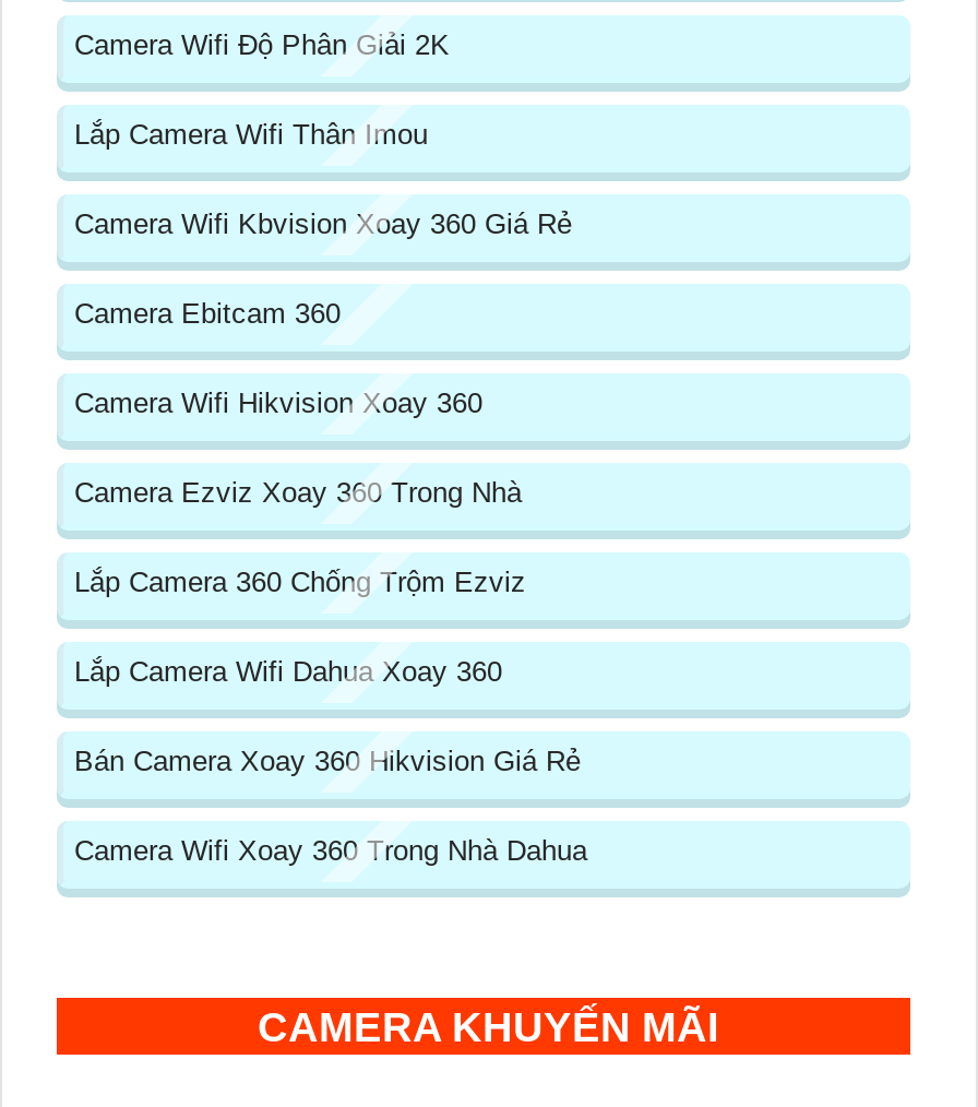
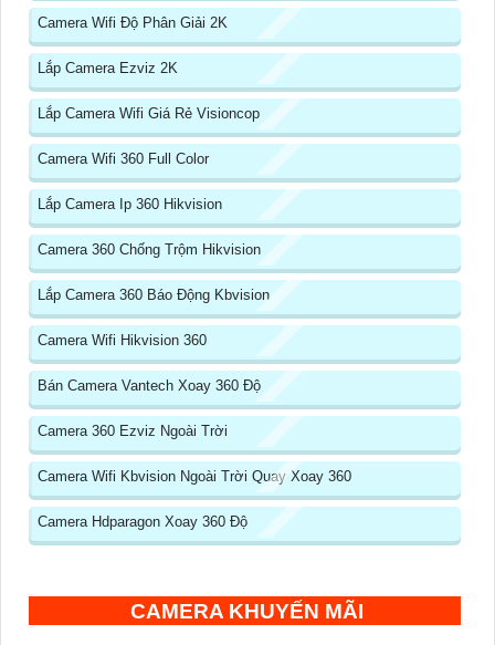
[74,118,587,867] Lắp Camera Wifi Thân Imou | Camera Wifi Kbvision Xoay 360 Giá Rẻ | Camera Ebitcam 360 | Camera Wifi Hikvision Xoay 360 | Camera Ezviz Xoay 360 Trong Nhà | Lắp Camera 360 Chống Trộm Ezviz | Lắp Camera Wifi Dahua Xoay 360 | Bán Camera Xoay 360 Hikvision Giá Rẻ | Camera Wifi Xoay 360 Trong Nhà Dahua -> [38,60,351,530] Lắp Camera Ezviz 2K | Lắp Camera Wifi Giá Rẻ Visioncop | Camera Wifi 360 Full Color | Lắp Camera Ip 360 Hikvision | Camera 360 Chống Trộm Hikvision | Lắp Camera 360 Báo Động Kbvision | Camera Wifi Hikvision 360 | Bán Camera Vantech Xoay 360 Độ | Camera 360 Ezviz Ngoài Trời | Camera Wifi Kbvision Ngoài Trời Quay Xoay 360 | Camera Hdparagon Xoay 360 Độ

